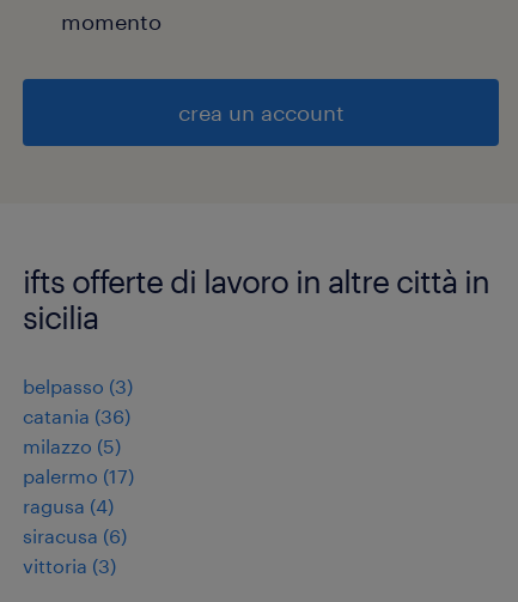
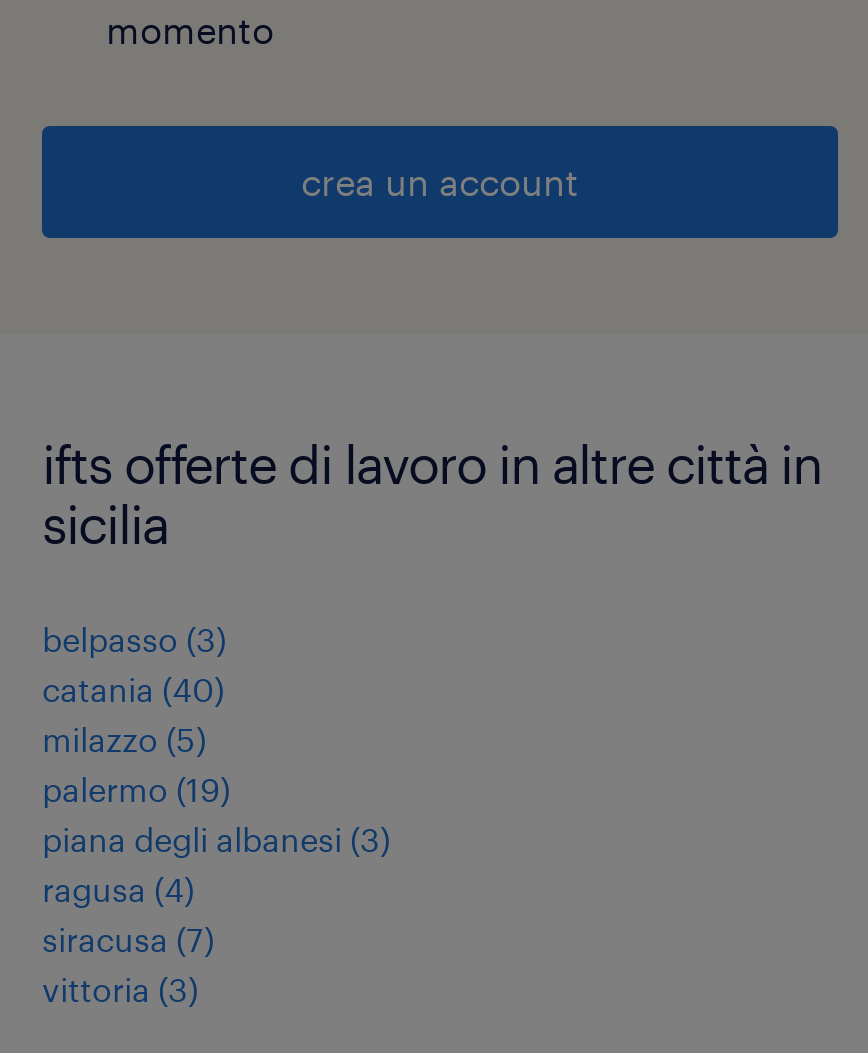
[23,405,130,428] catania (36) -> [42,671,224,709] catania (40)
[23,465,134,488] palermo (17) -> [42,771,390,859] palermo (19) | piana degli albanesi (3)
[23,525,127,547] siracusa (6) -> [42,921,214,959] siracusa (7)

